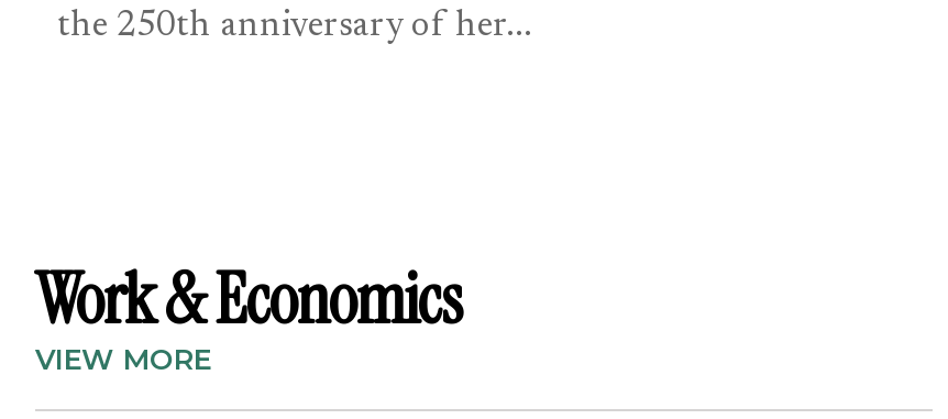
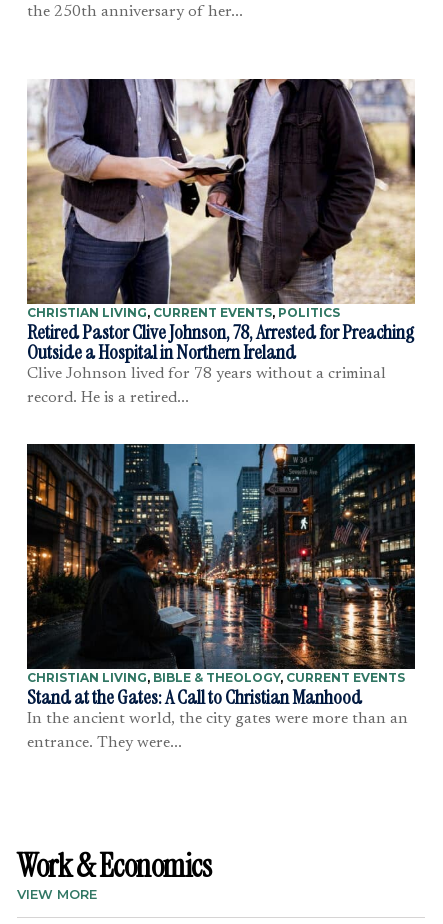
none -> [26,78,416,406] [image] | CHRISTIAN LIVING,CURRENT EVENTS,POLITICS | Retired Pastor Clive Johnson, 78, Arrested for Preaching | Outside a Hospital in Northern Ireland | Clive Johnson lived for 78 years without a criminal | record. He is a retired...
none -> [26,443,416,751] [image] | CHRISTIAN LIVING, BIBLE & THEOLOGY, CURRENT EVENTS | Stand at the Gates: A Call to Christian Manhood | In the ancient world, the city gates were more than an | entrance. They were...

